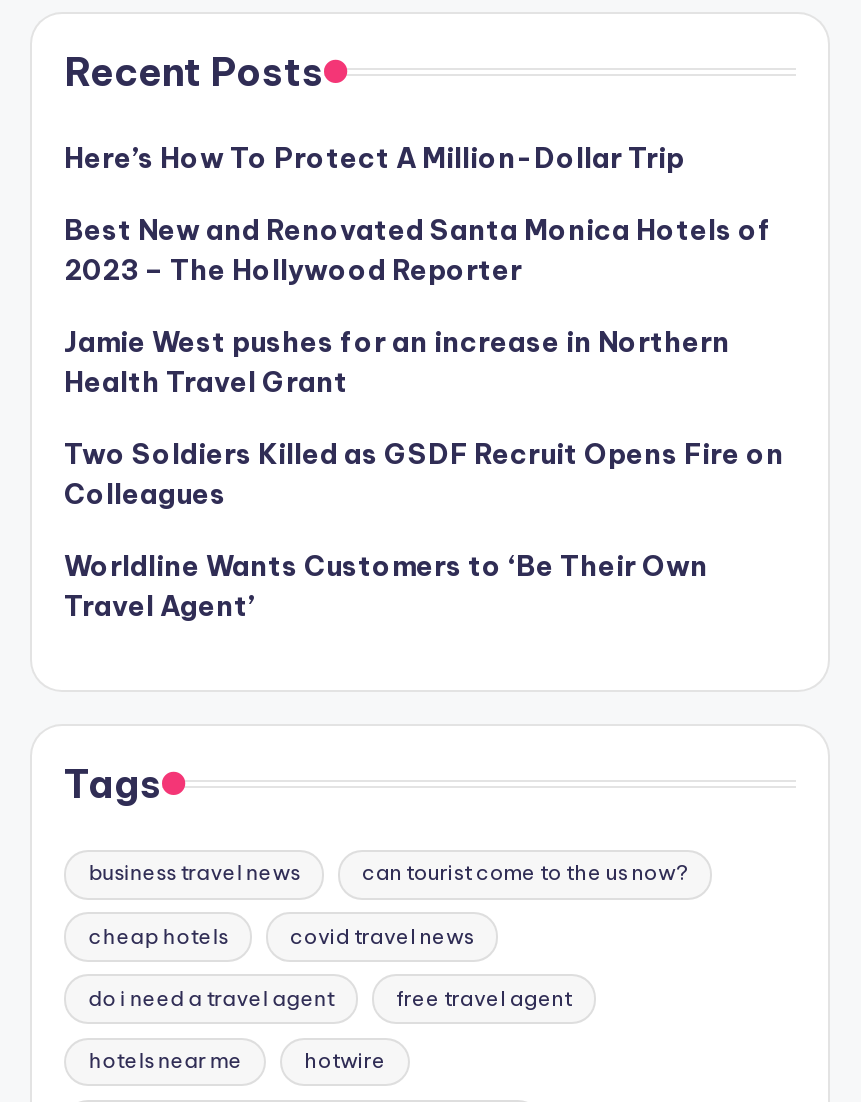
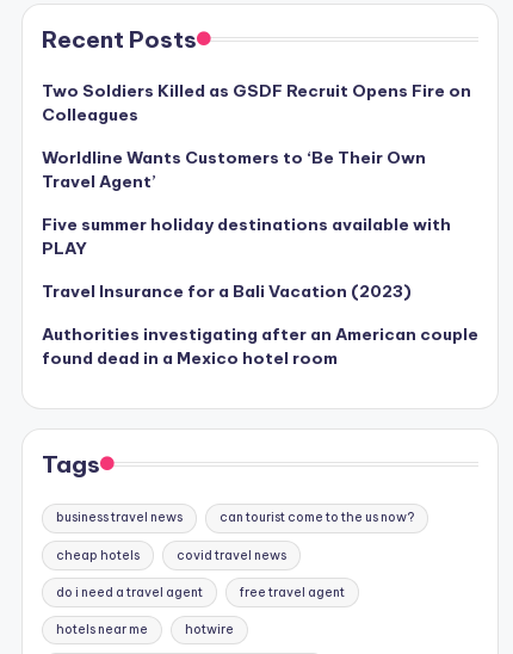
[64,140,772,400] Here’s How To Protect A Million-Dollar Trip | Best New and Renovated Santa Monica Hotels of | 2023 – The Hollywood Reporter | Jamie West pushes for an increase in Northern | Health Travel Grant -> none
moved [64,436,784,624] -> [42,80,471,192]: Two Soldiers Killed as GSDF Recruit Opens Fire on | Colleagues | Worldline Wants Customers to ‘Be Their Own | Travel Agent’
none -> [42,214,478,369] Five summer holiday destinations available with | PLAY | Travel Insurance for a Bali Vacation (2023) | Authorities investigating after an American couple | found dead in a Mexico hotel room

